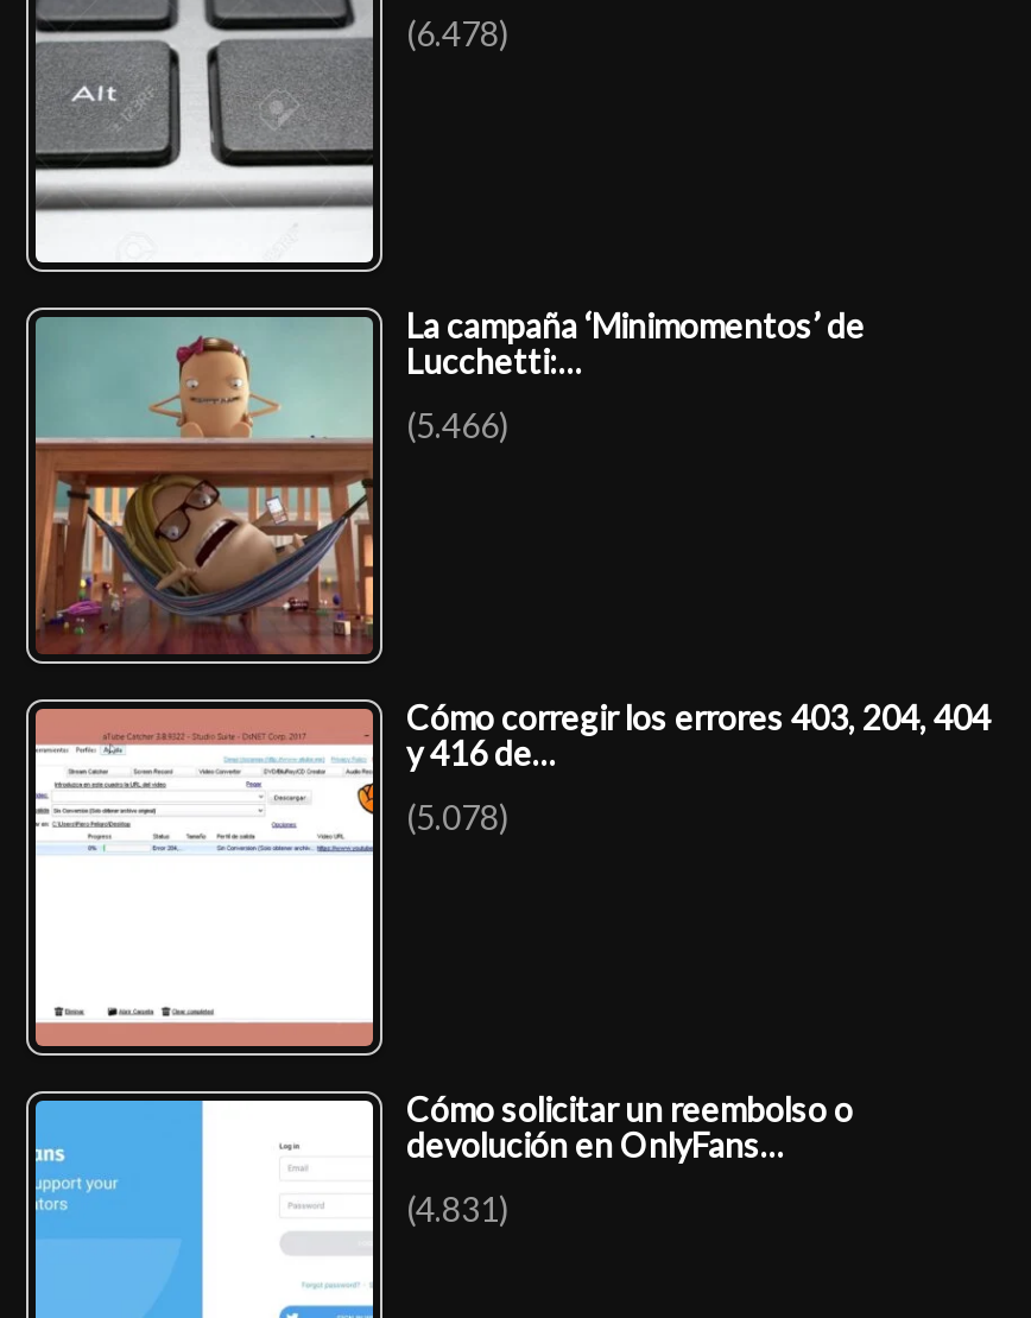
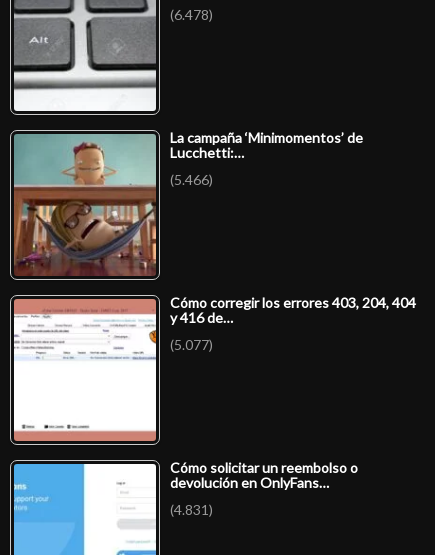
[406,797,508,837] (5.078) -> [170,336,213,353] (5.077)

